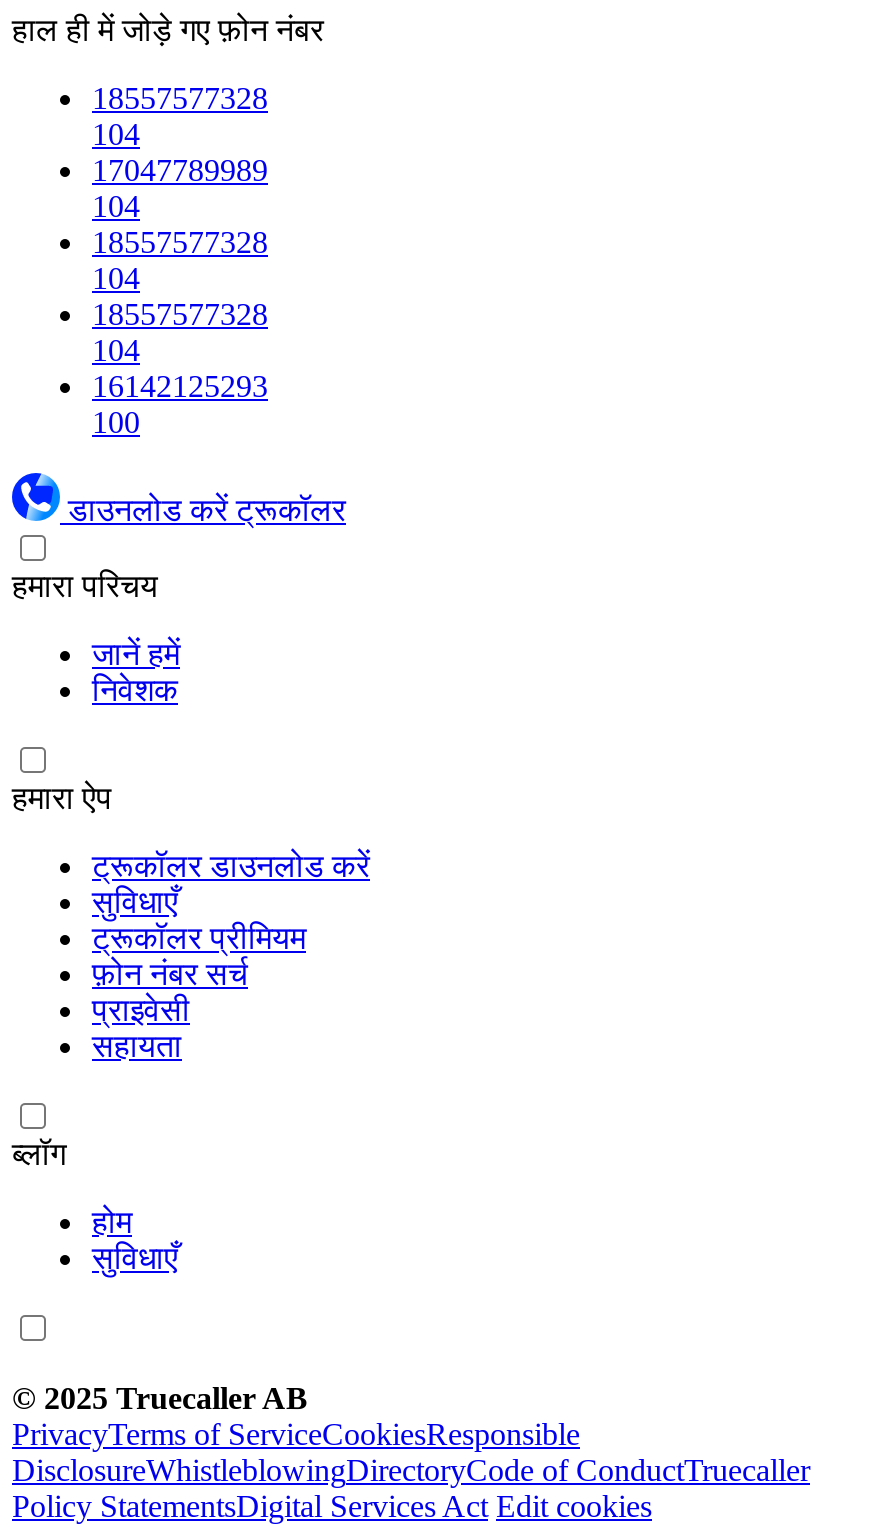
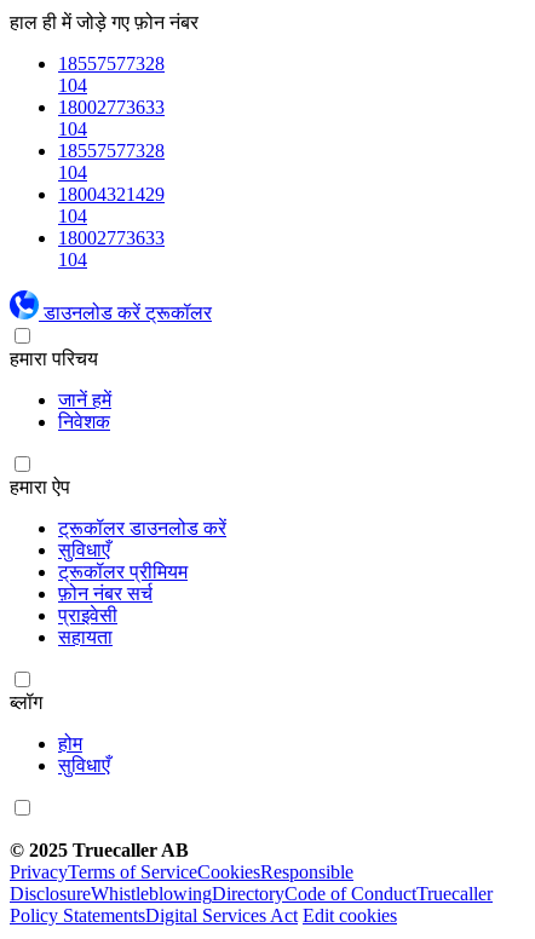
[92,153,268,187] 17047789989 -> [58,97,165,117] 18002773633
[92,297,268,331] 18557577328 -> [58,184,165,204] 18004321429
[92,369,268,403] 16142125293 -> [58,227,165,248] 18002773633
[92,405,140,439] 100 -> [58,249,87,270] 104

